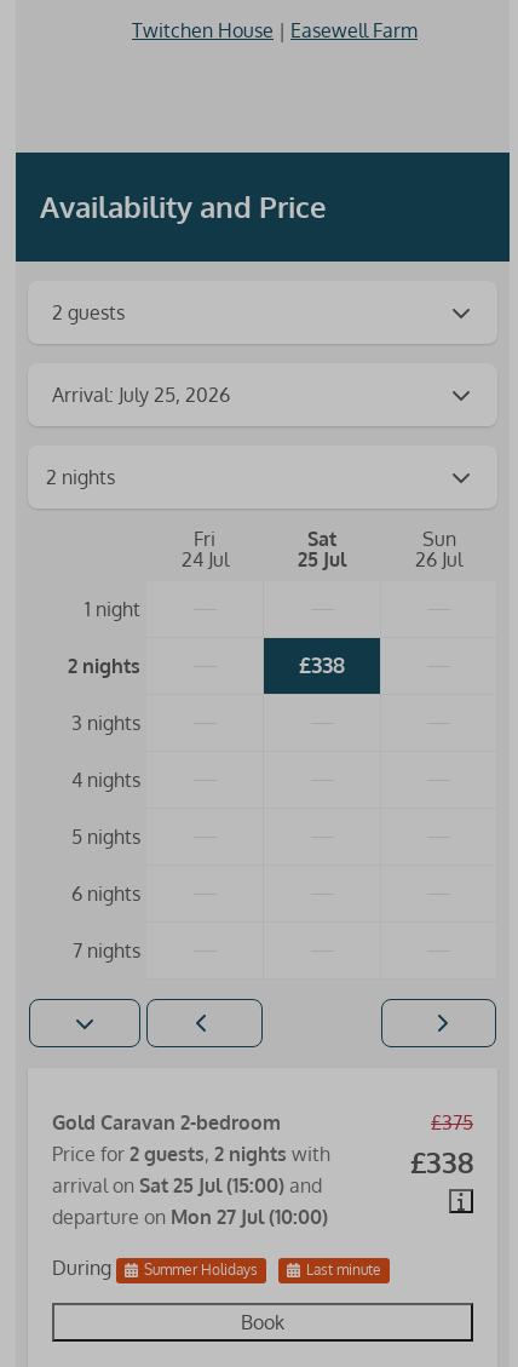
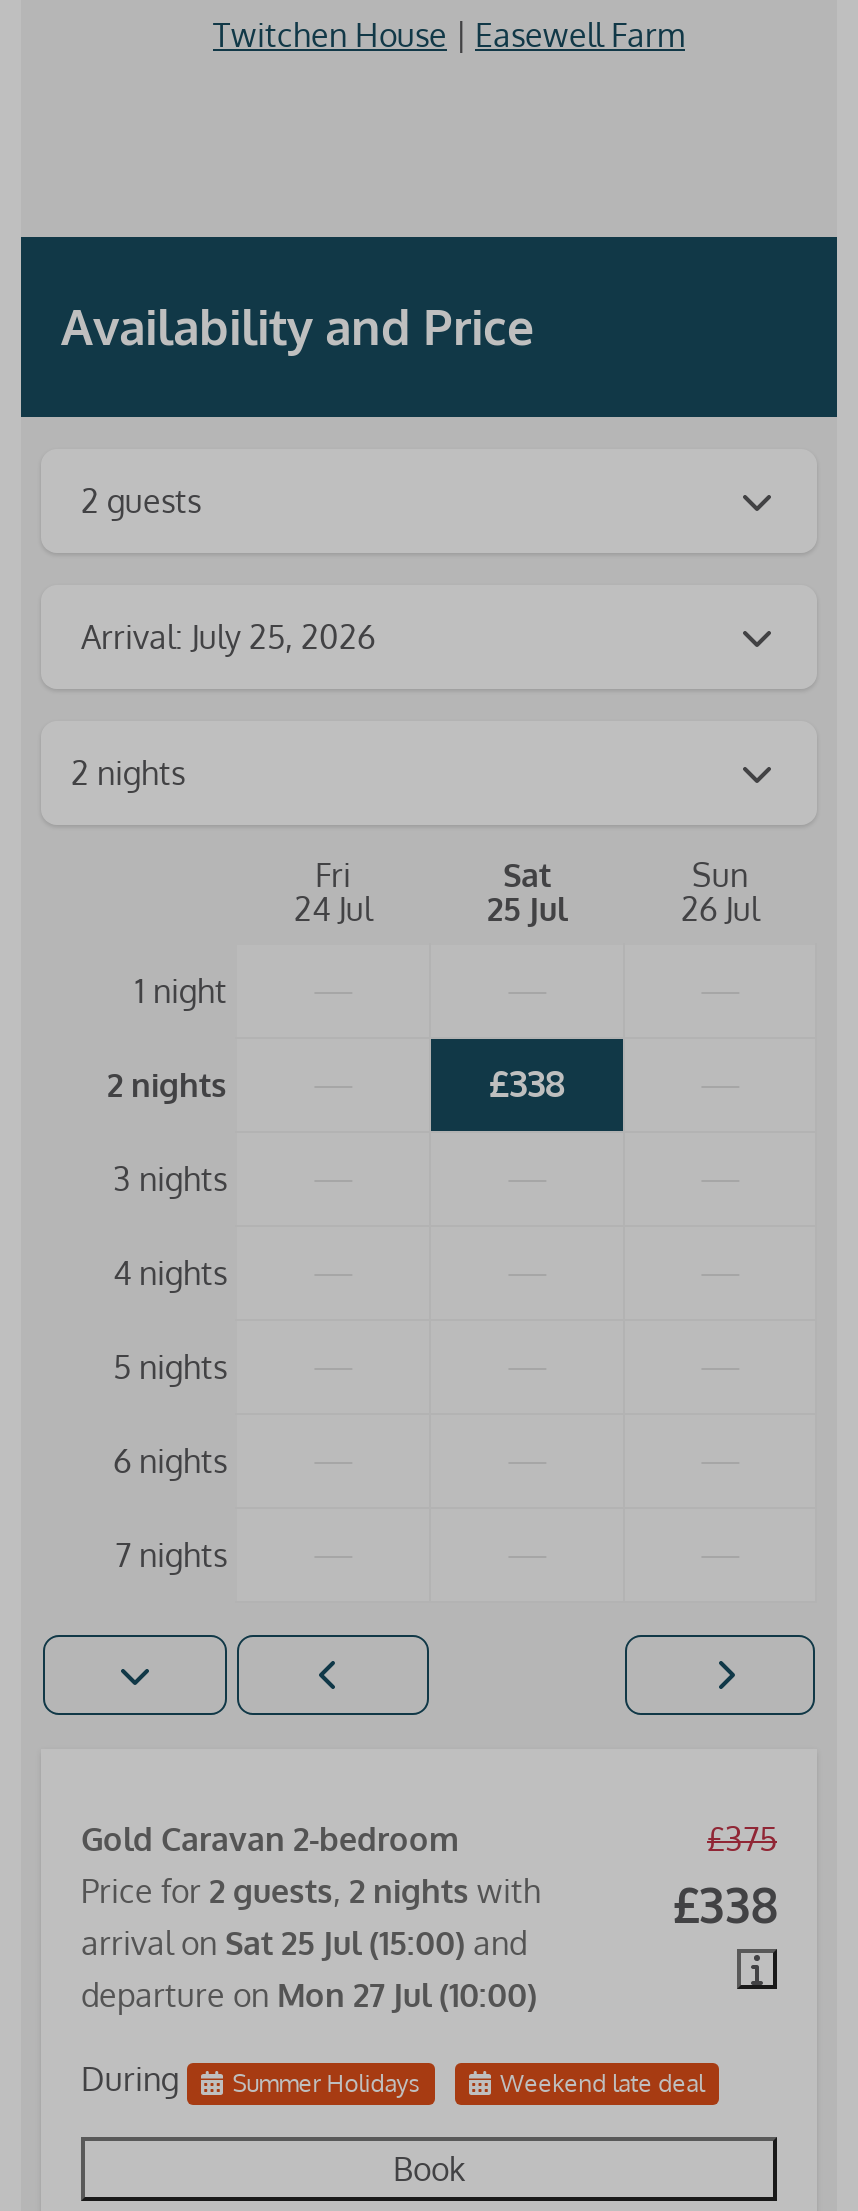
[306,1260,381,1279] Last minute -> [500,2067,704,2097] Weekend late deal

